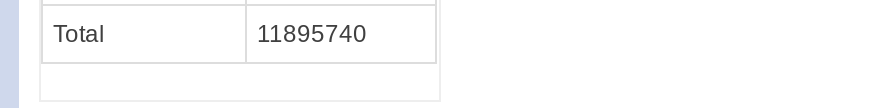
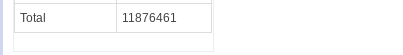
[257,20,367,48] 11895740 -> [122,11,177,25] 11876461

